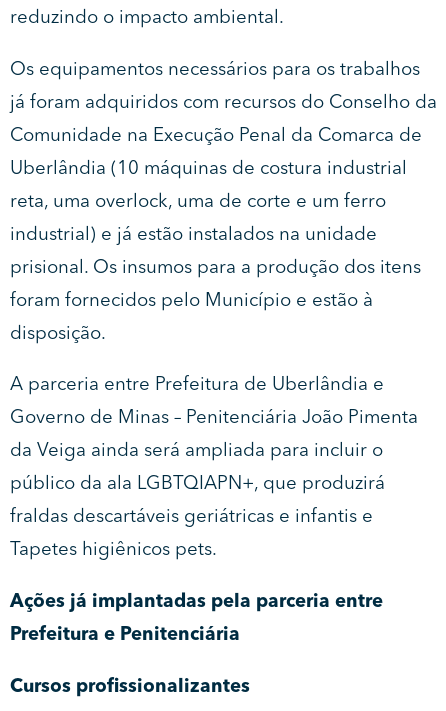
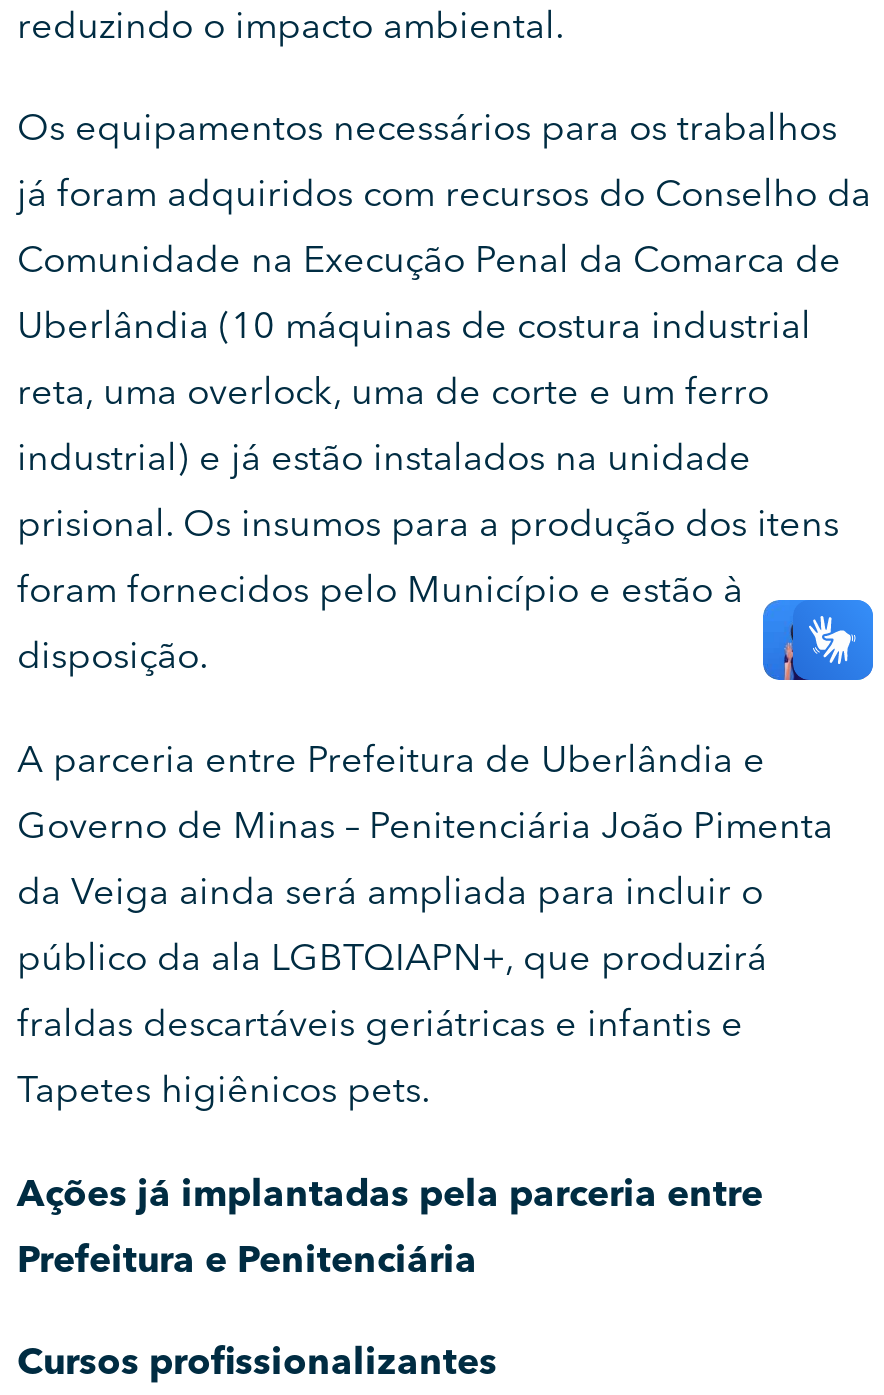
none -> [761,597,875,683] [image]

